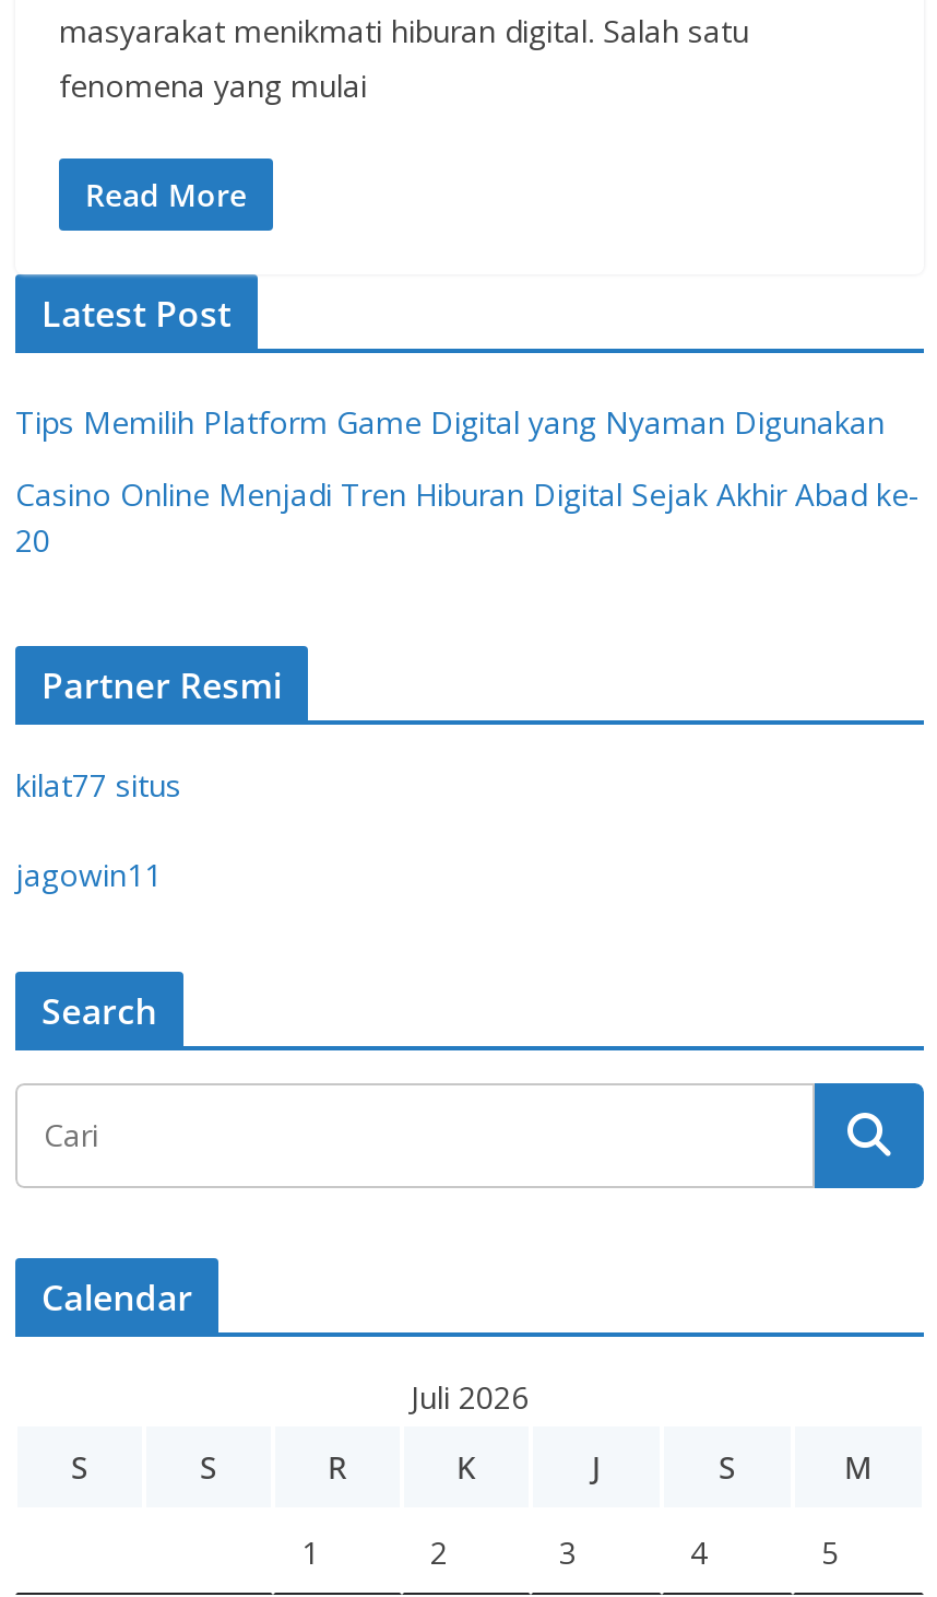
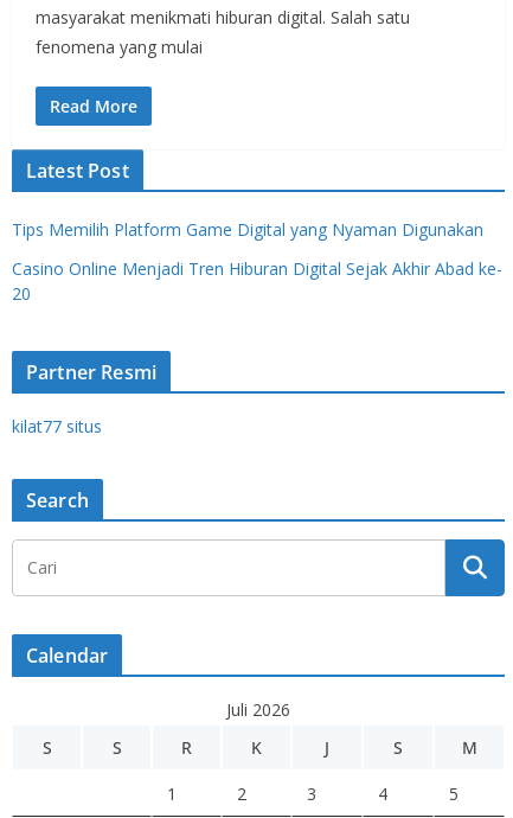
[15,854,162,895] jagowin11 -> none

